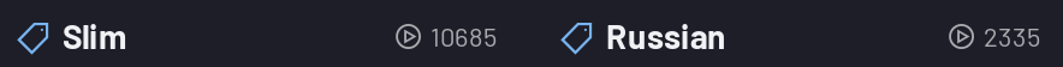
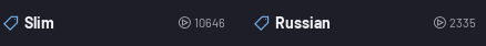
[430,20,498,51] 10685 -> [194,15,225,29] 10646

